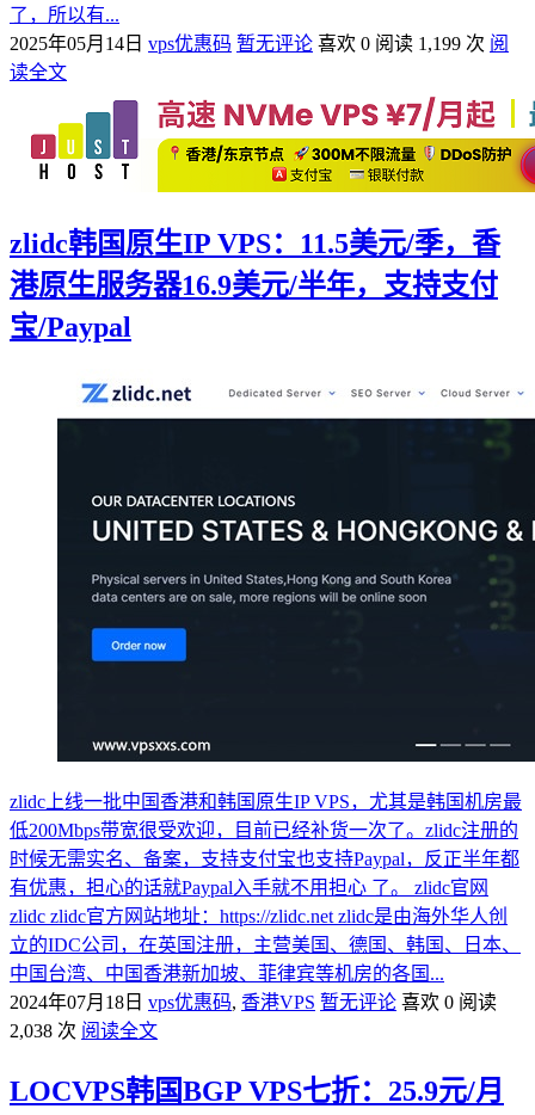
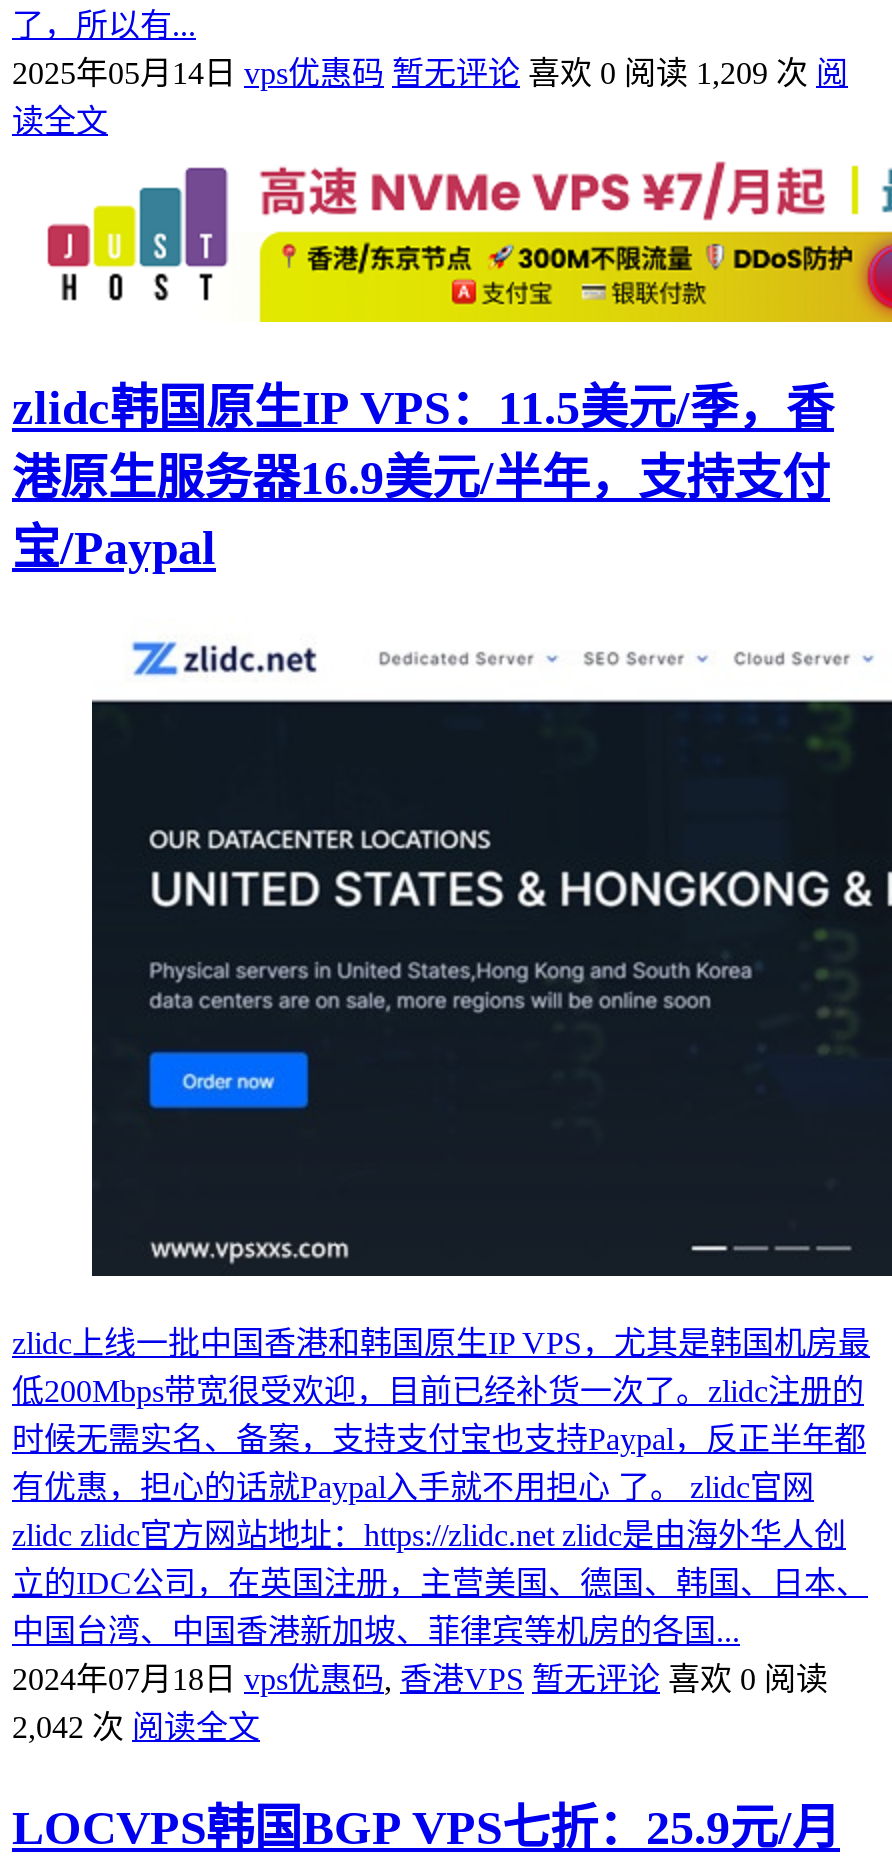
[10,33,509,53] 2025年05月14日 vps优惠码 暂无评论 喜欢 0阅读 1,199 次 阅 -> [12,55,848,89] 2025年05月14日 vps优惠码 暂无评论 喜欢 0阅读 1,209 次 阅
[10,1021,158,1041] 2,038 次 阅读全文 -> [12,1711,260,1745] 2,042 次 阅读全文

